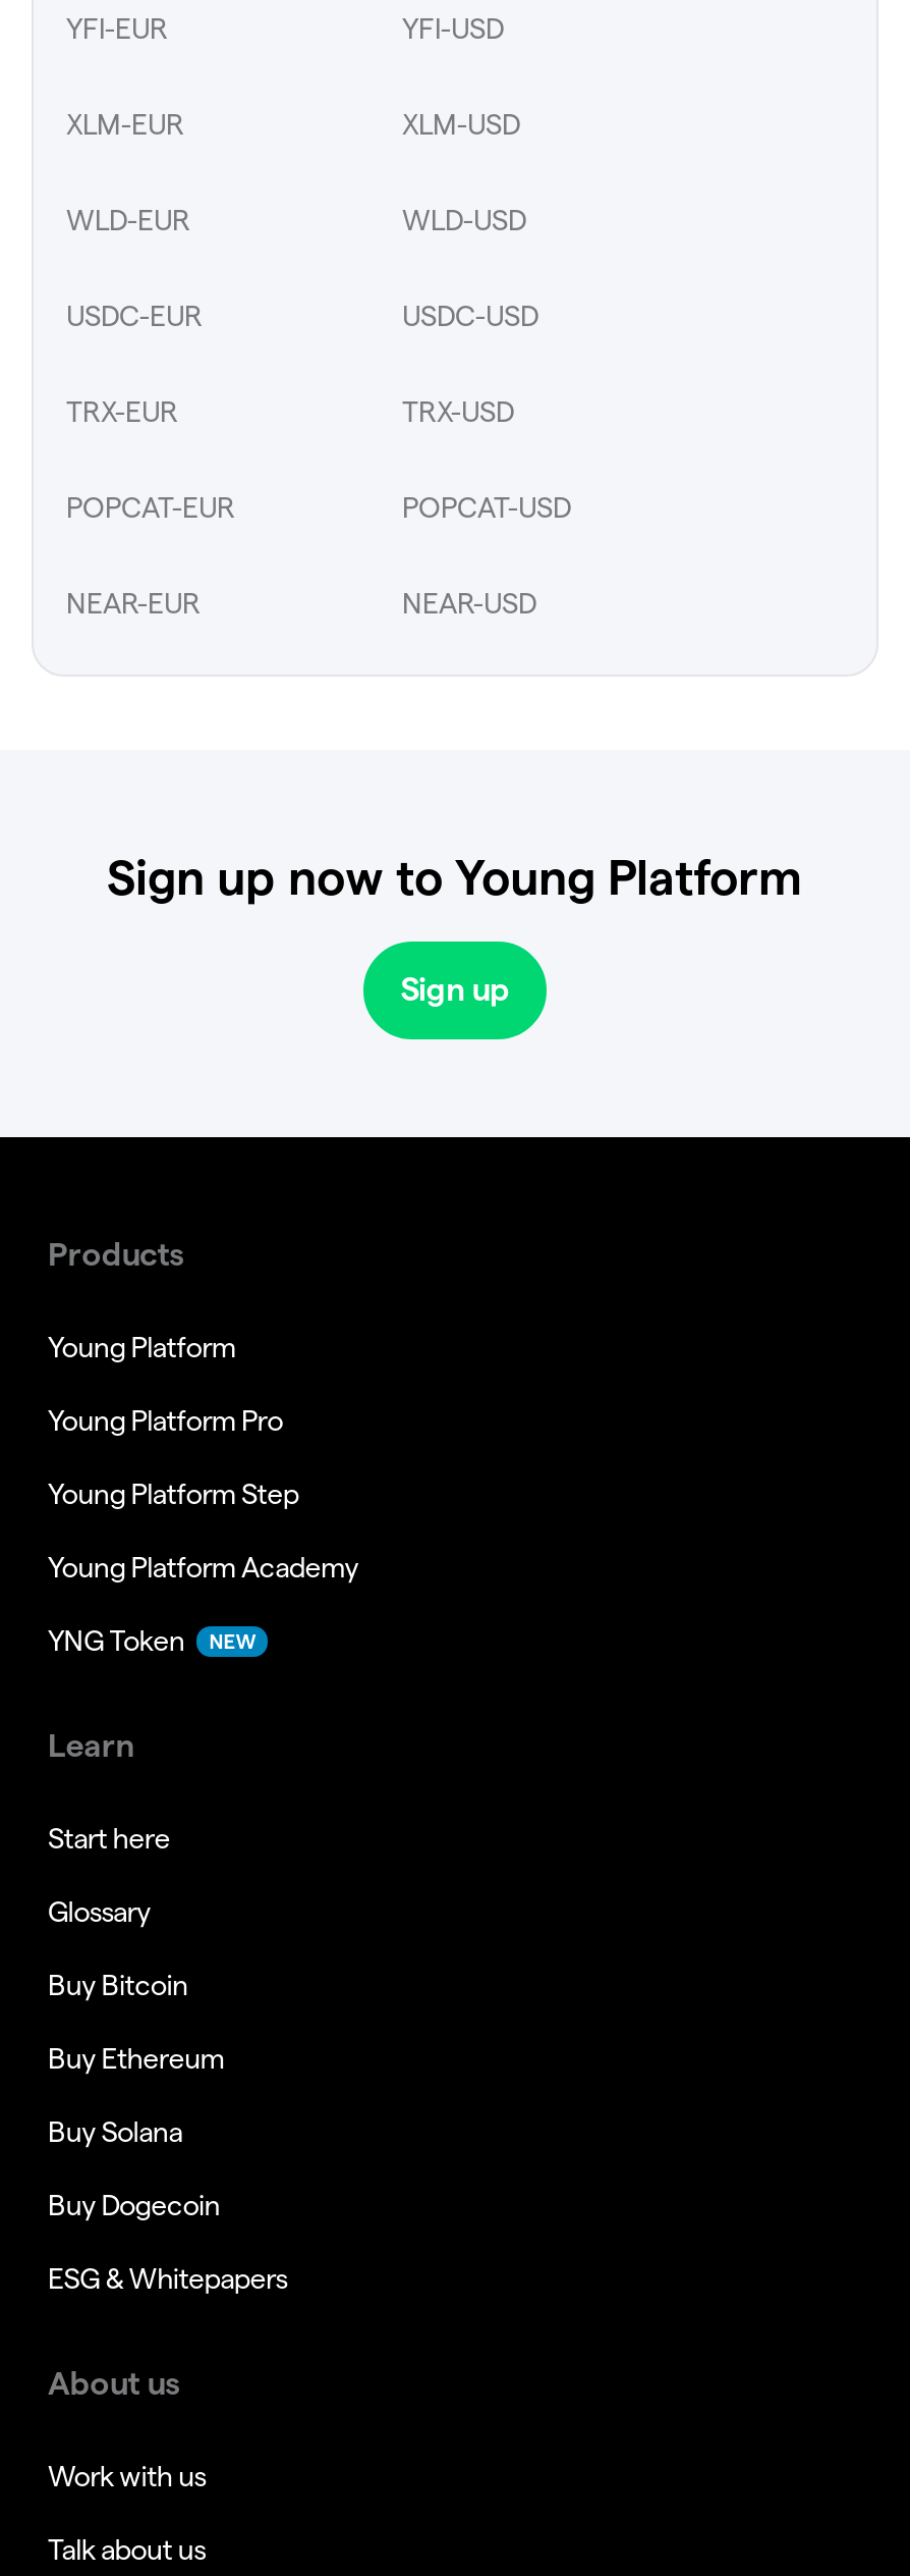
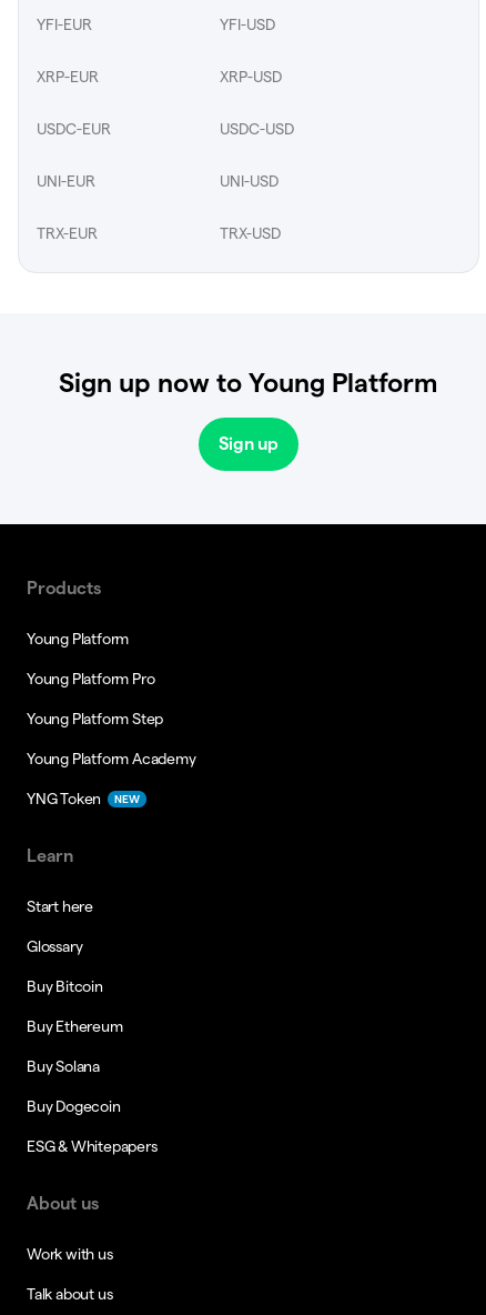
[66,107,526,235] XLM-EUR | XLM-USD | WLD-EUR | WLD-USD -> [37,67,282,85] XRP-EUR | XRP-USD
none -> [37,172,279,189] UNI-EUR | UNI-USD
[66,490,571,619] POPCAT-EUR | POPCAT-USD | NEAR-EUR | NEAR-USD -> none

